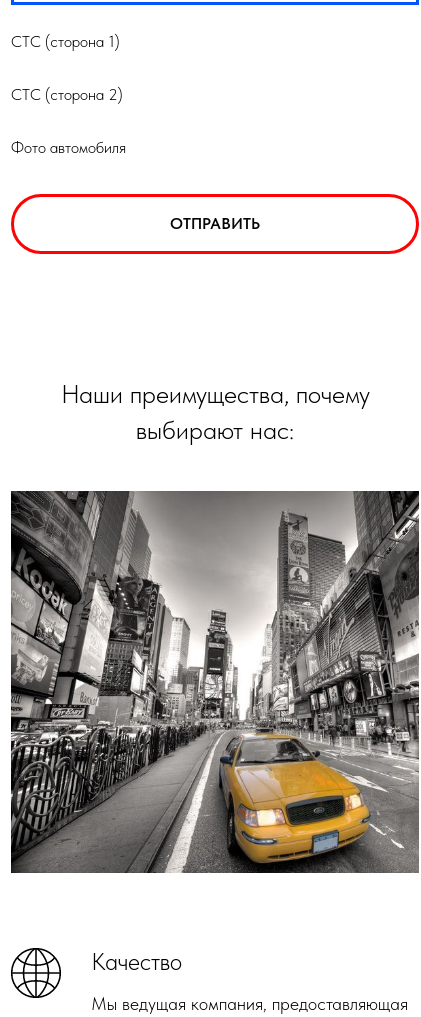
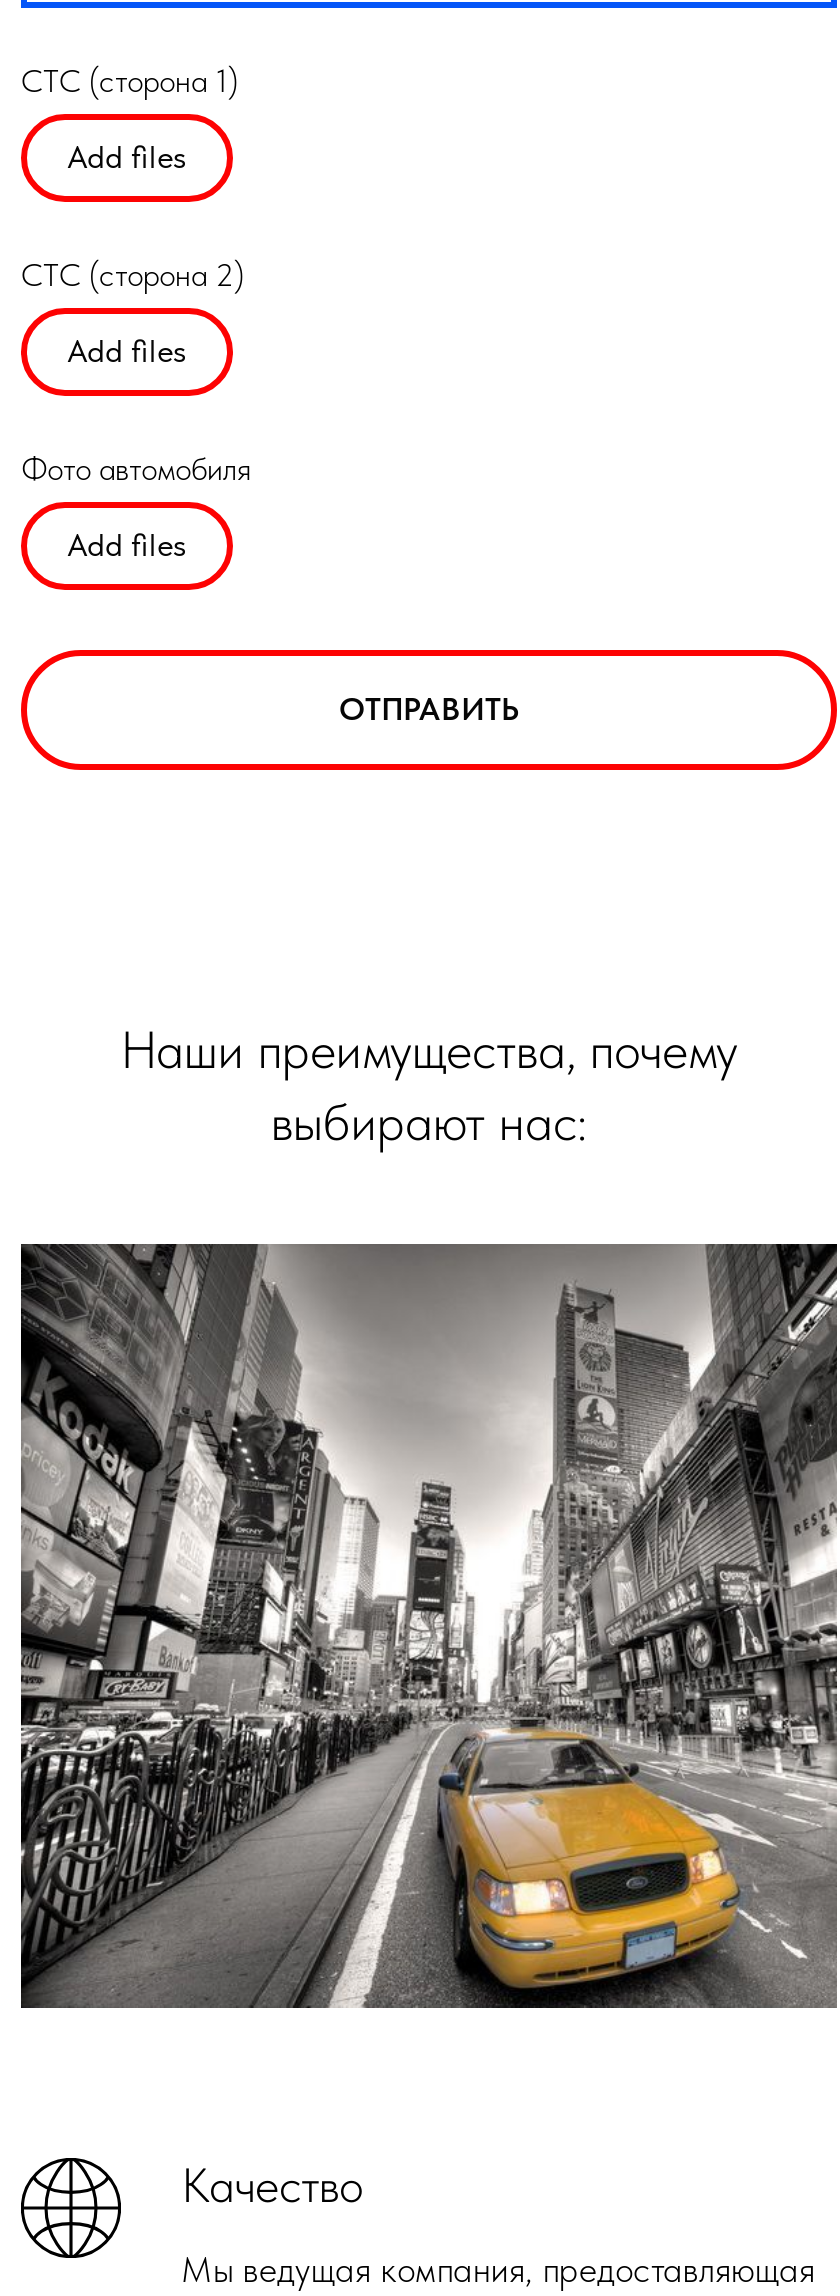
none -> [67,138,187,176] Add files
none -> [67,332,187,370] Add files
none -> [67,526,187,564] Add files

